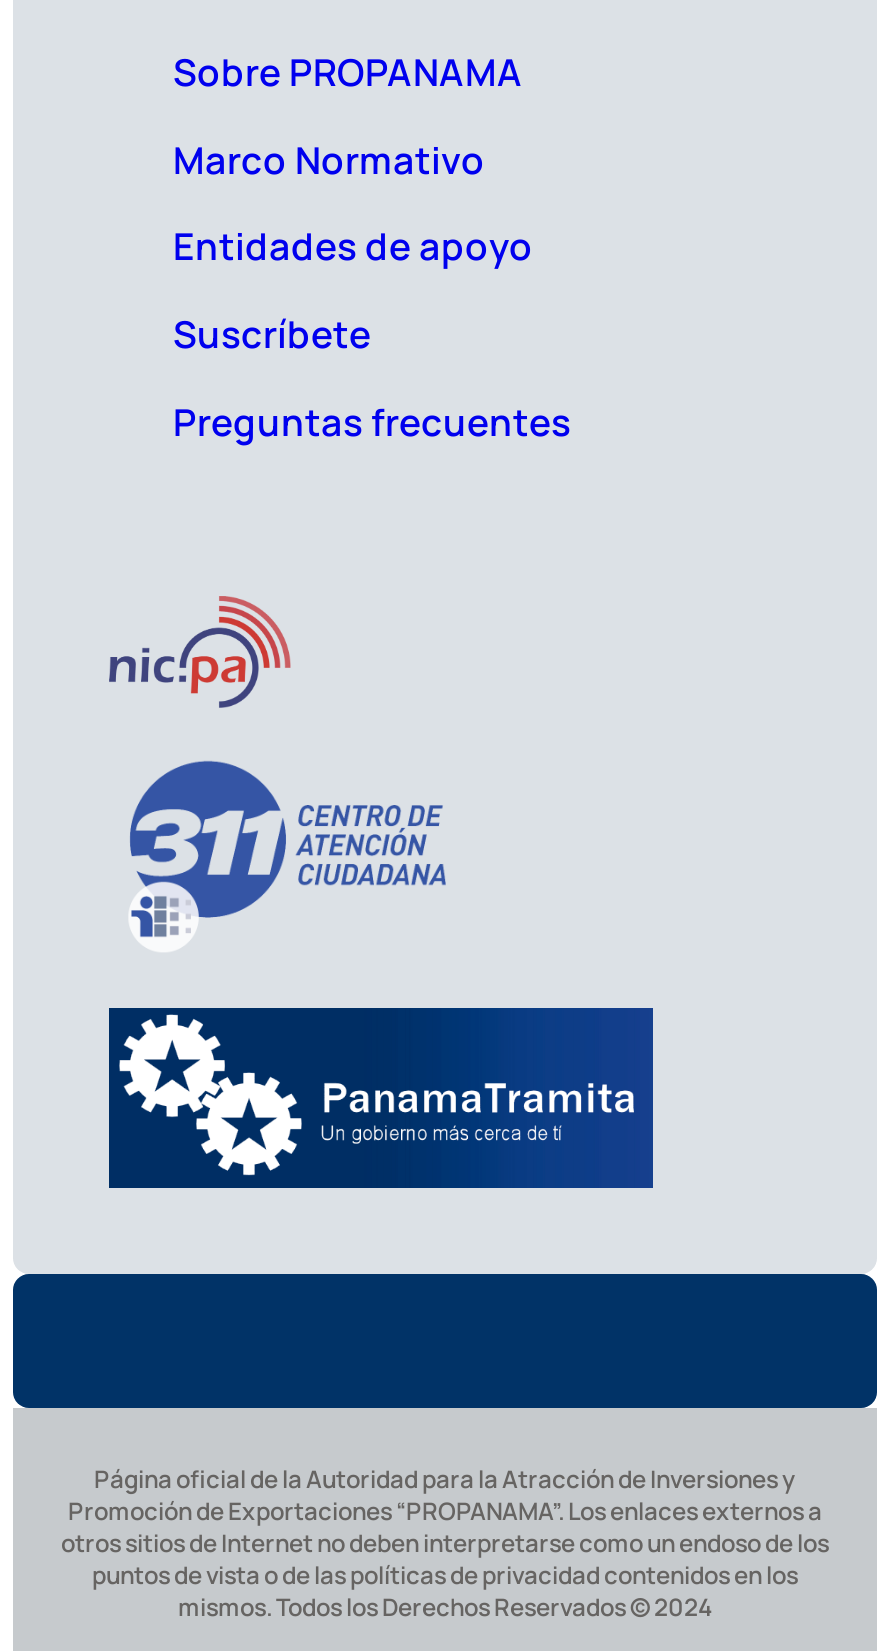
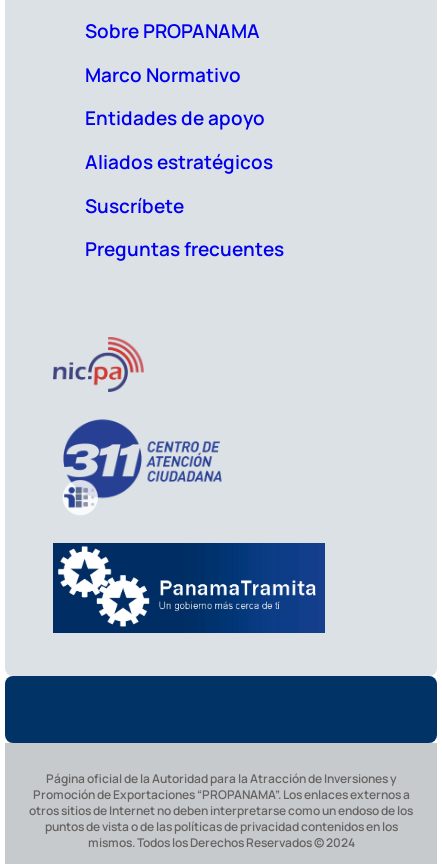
none -> [85,149,273,175] Aliados estratégicos

